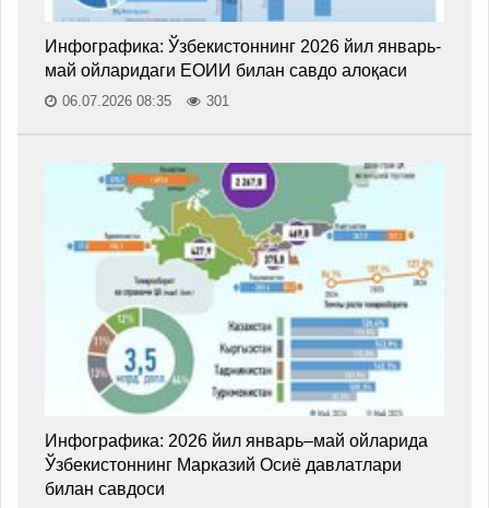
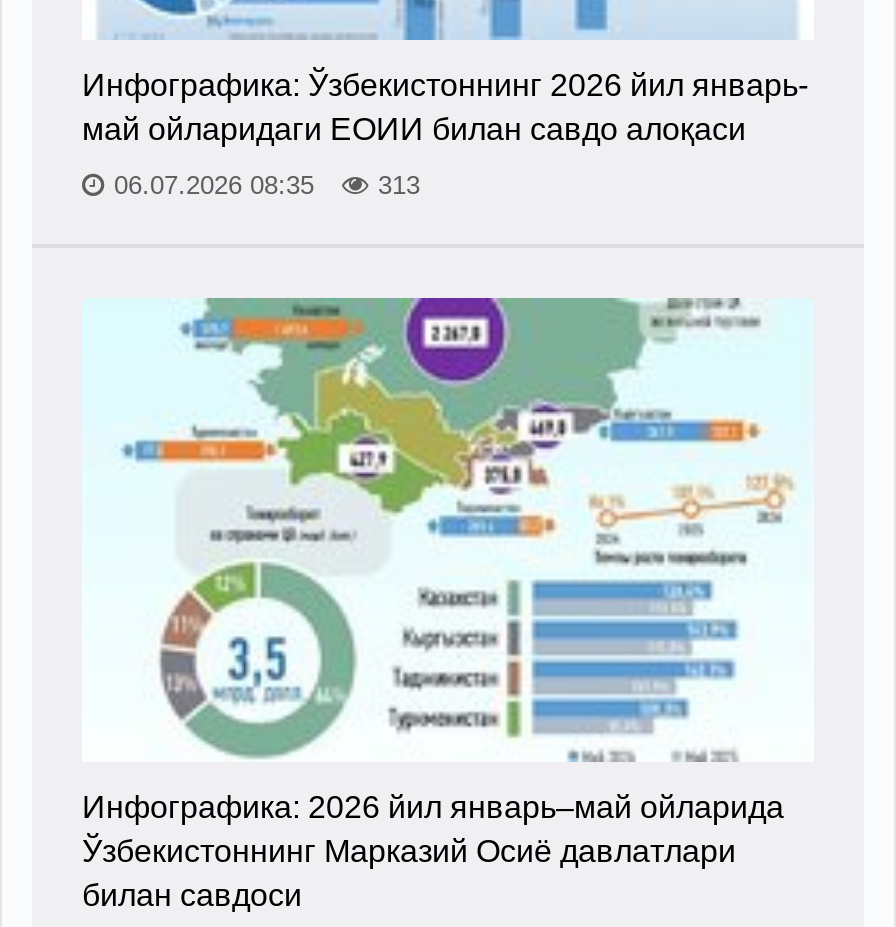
[62,93,229,109] 06.07.2026 08:35 301 -> [114,170,420,200] 06.07.2026 08:35 313

